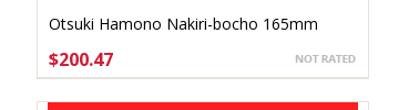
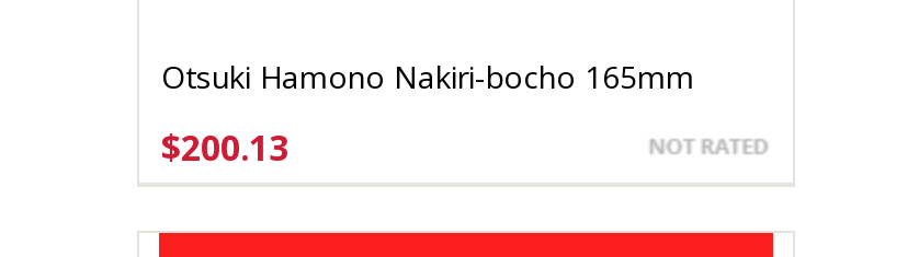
[49,47,113,71] $200.47 -> [161,124,288,172] $200.13

